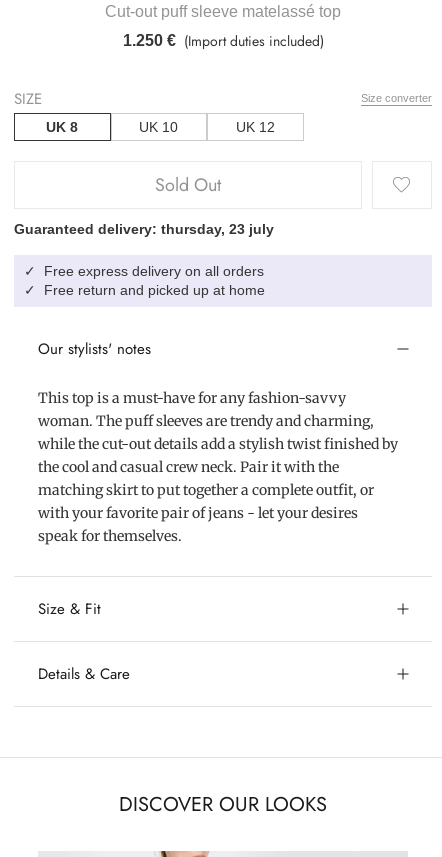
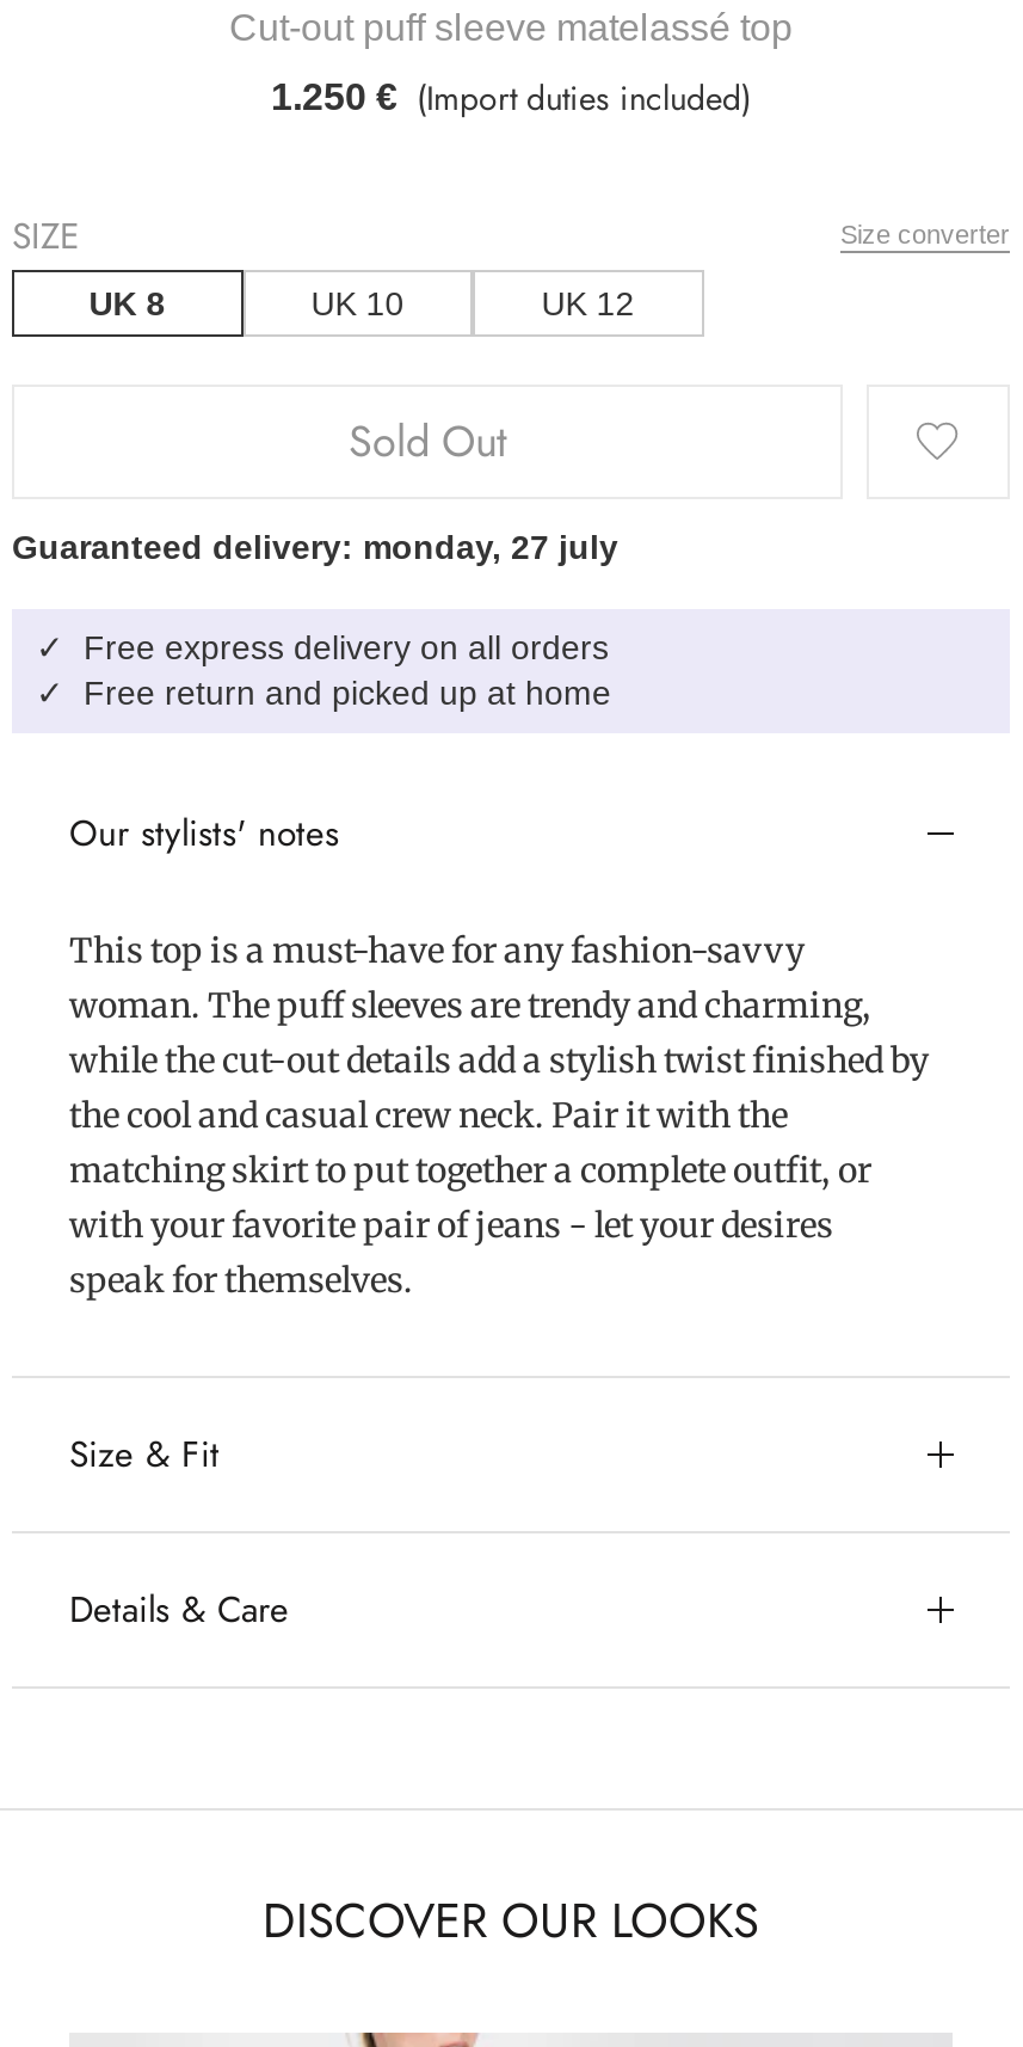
[14,221,274,237] Guaranteed delivery: thursday, 23 july -> [12,529,618,567] Guaranteed delivery: monday, 27 july

